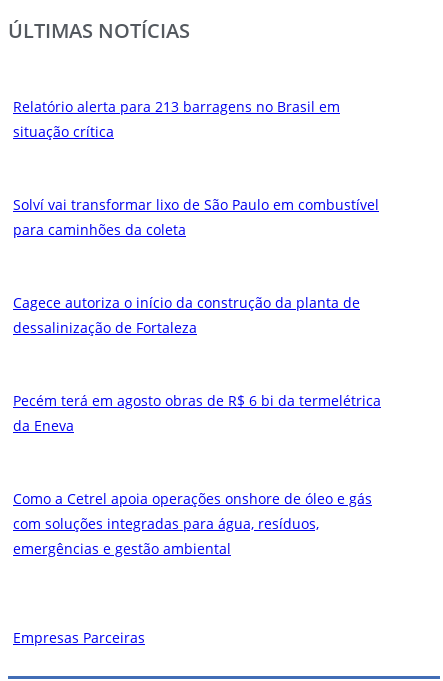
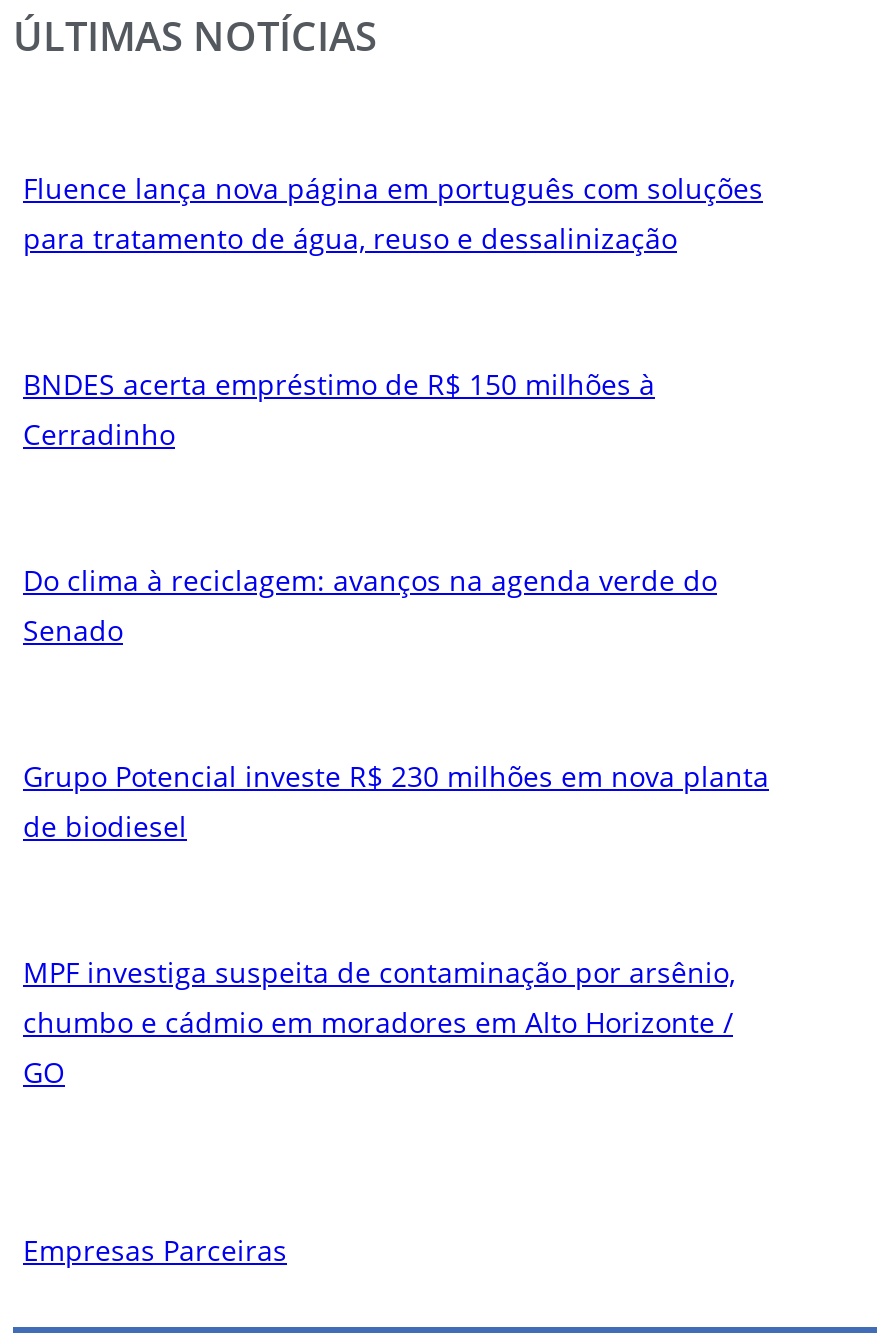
[13,97,340,141] Relatório alerta para 213 barragens no Brasil em | situação crítica -> [23,169,763,257] Fluence lança nova página em português com soluções | para tratamento de água, reuso e dessalinização
[13,195,379,239] Solví vai transformar lixo de São Paulo em combustível | para caminhões da coleta -> [23,365,655,453] BNDES acerta empréstimo de R$ 150 milhões à | Cerradinho
[13,293,360,337] Cagece autoriza o início da construção da planta de | dessalinização de Fortaleza -> [23,561,717,649] Do clima à reciclagem: avanços na agenda verde do | Senado
[13,391,381,435] Pecém terá em agosto obras de R$ 6 bi da termelétrica | da Eneva -> [23,757,769,845] Grupo Potencial investe R$ 230 milhões em nova planta | de biodiesel
[13,489,372,558] Como a Cetrel apoia operações onshore de óleo e gás | com soluções integradas para água, resíduos, | emergências e gestão ambiental -> [23,953,735,1091] MPF investiga suspeita de contaminação por arsênio, | chumbo e cádmio em moradores em Alto Horizonte / | GO

